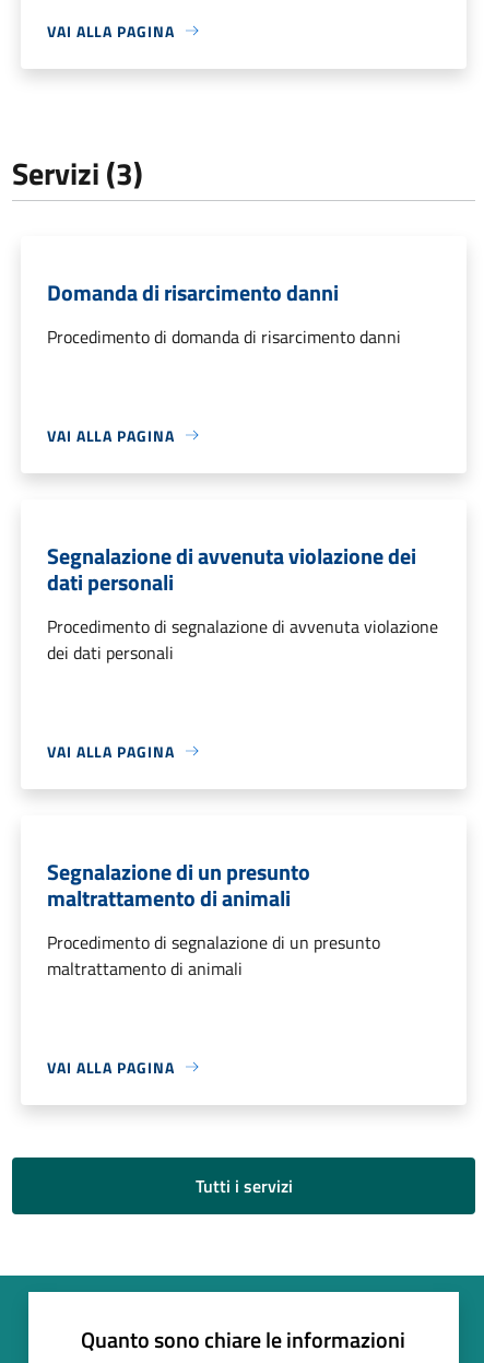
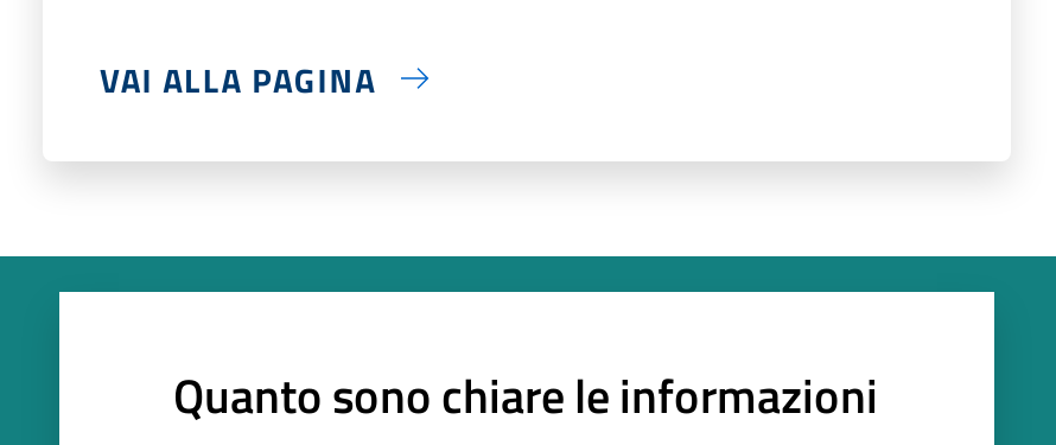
[12,149,401,349] Servizi (3) | Domanda di risarcimento danni | Procedimento di domanda di risarcimento danni -> none
[47,424,174,447] VAI ALLA PAGINA -> none
[47,539,438,665] Segnalazione di avvenuta violazione dei | dati personali | Procedimento di segnalazione di avvenuta violazione | dei dati personali -> none
[47,740,174,763] VAI ALLA PAGINA -> none
[47,854,380,981] Segnalazione di un presunto | maltrattamento di animali | Procedimento di segnalazione di un presunto | maltrattamento di animali -> none
[47,1056,174,1078] VAI ALLA PAGINA -> none
[195,1172,292,1199] Tutti i servizi -> none

